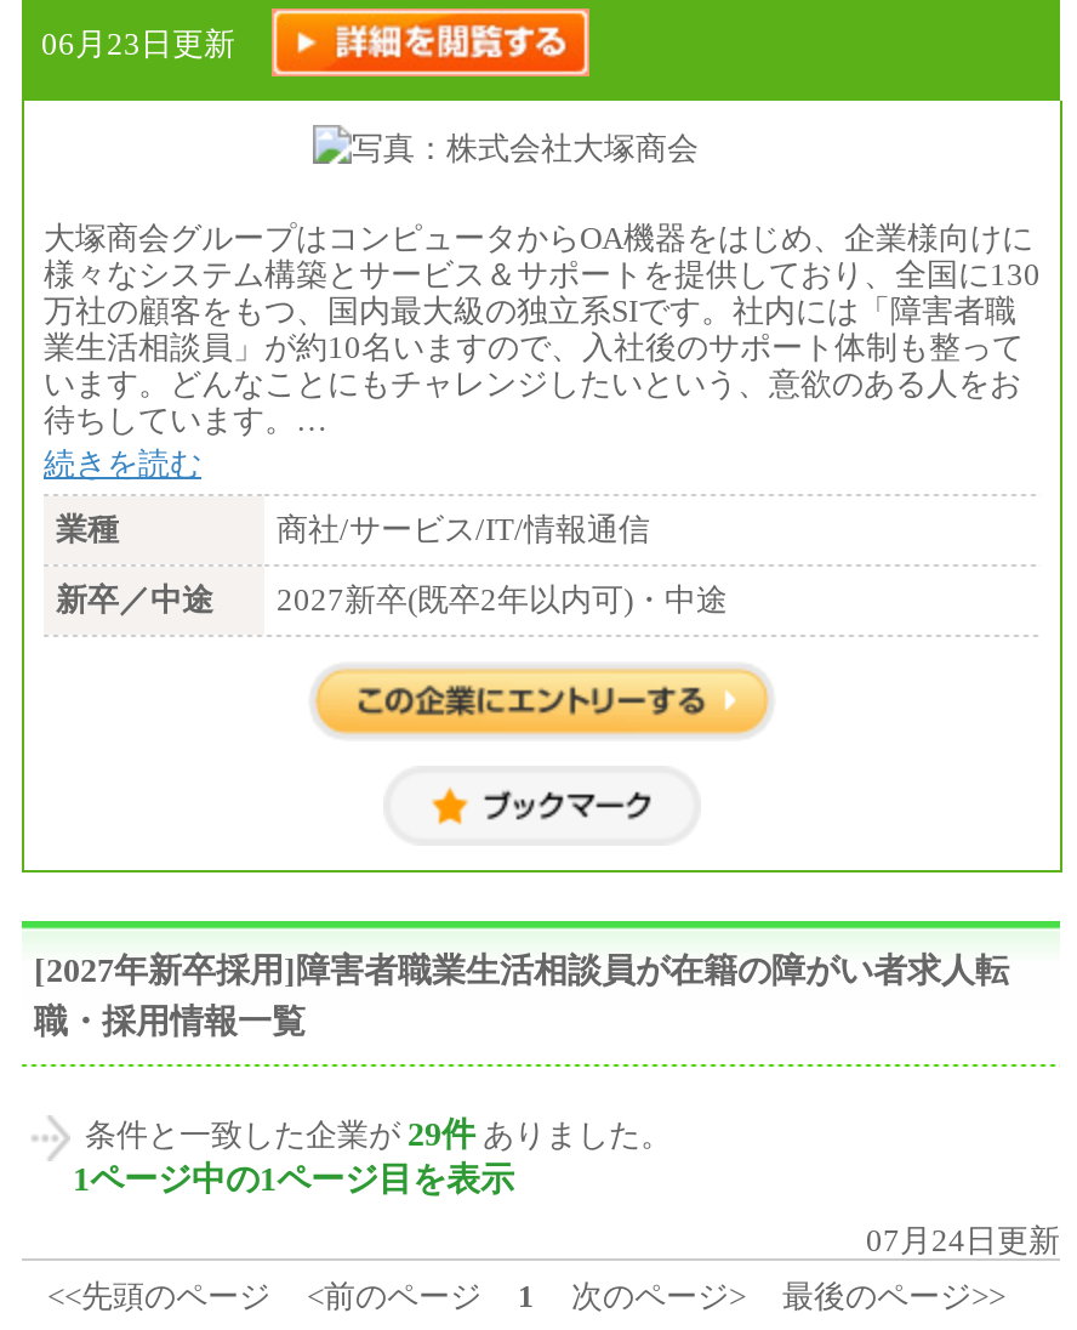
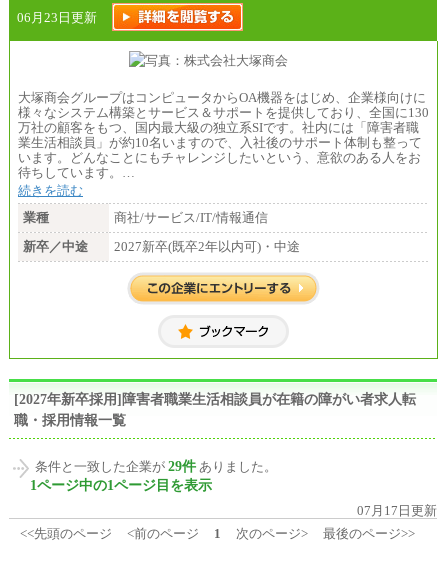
[866,1222,1060,1258] 07月24日更新 -> [357,503,437,518] 07月17日更新

